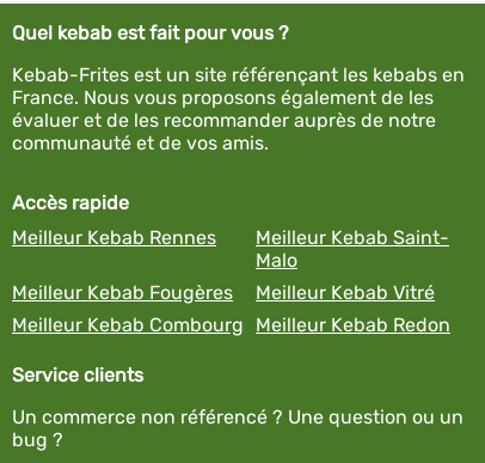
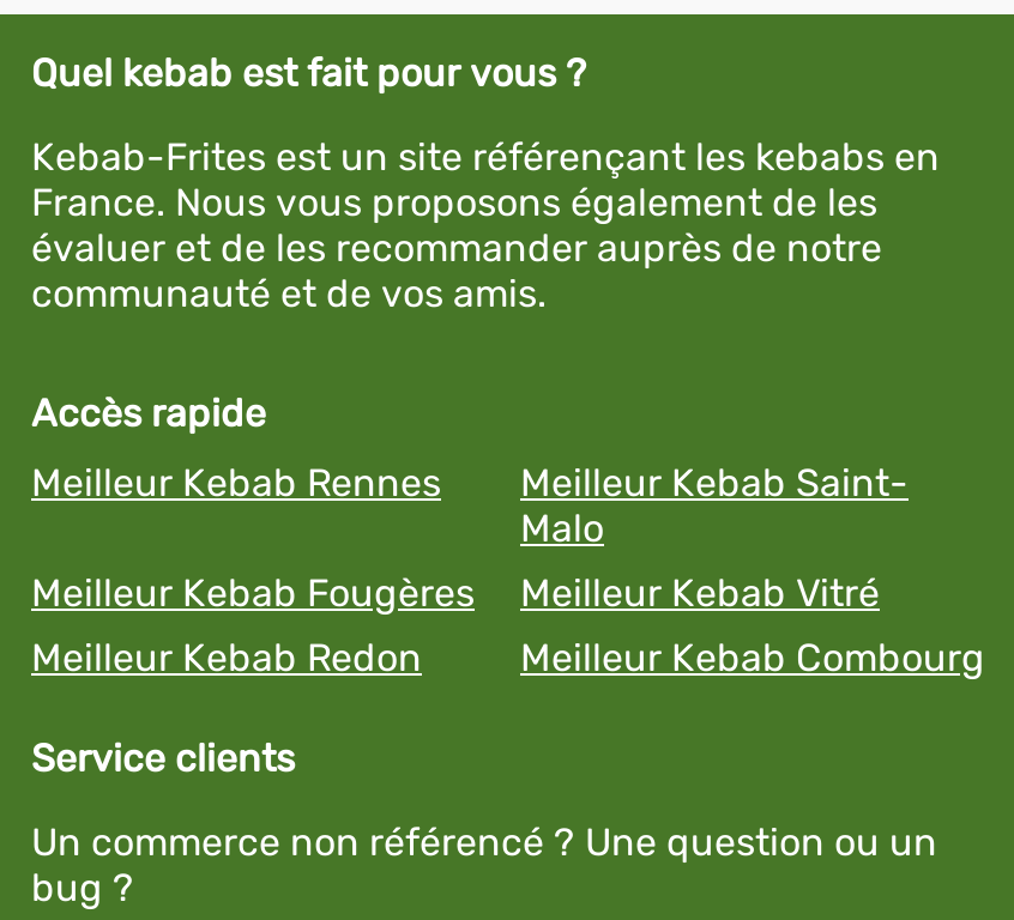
[12,313,450,336] Meilleur Kebab Combourg Meilleur Kebab Redon -> [31,635,985,680] Meilleur Kebab Redon | Meilleur Kebab Combourg

